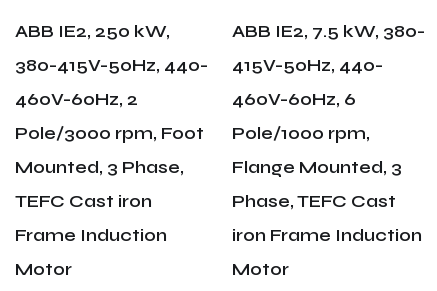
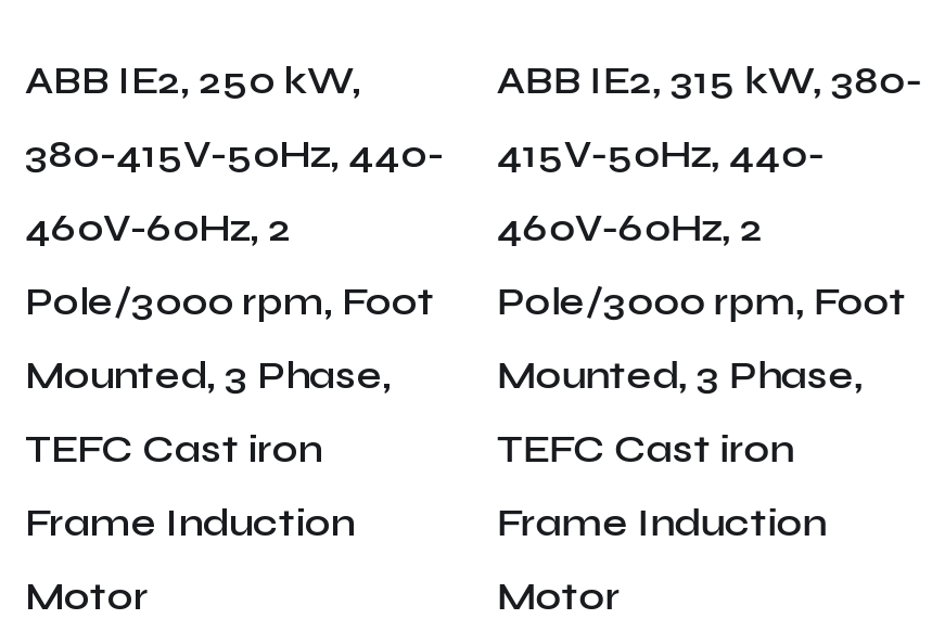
[232,20,425,42] ABB IE2, 7.5 kW, 380- -> [497,56,922,103] ABB IE2, 315 kW, 380-
[232,88,356,110] 460V-60Hz, 6 -> [497,203,764,251] 460V-60Hz, 2
[15,122,370,144] Pole/3000 rpm, Foot Pole/1000 rpm, -> [25,277,907,325] Pole/3000 rpm, Foot Pole/3000 rpm, Foot
[232,156,402,178] Flange Mounted, 3 -> [497,351,863,398] Mounted, 3 Phase,
[232,190,396,212] Phase, TEFC Cast -> [497,424,794,472] TEFC Cast iron
[232,224,422,246] iron Frame Induction -> [497,498,827,546] Frame Induction

